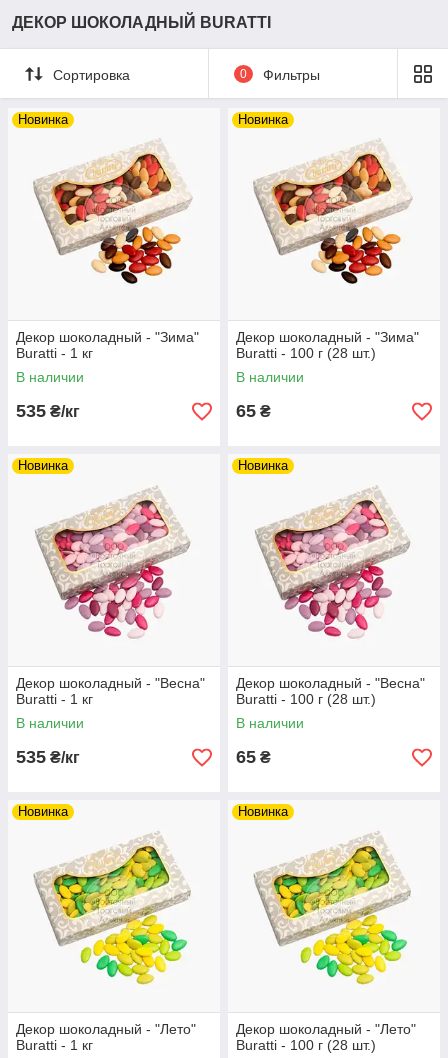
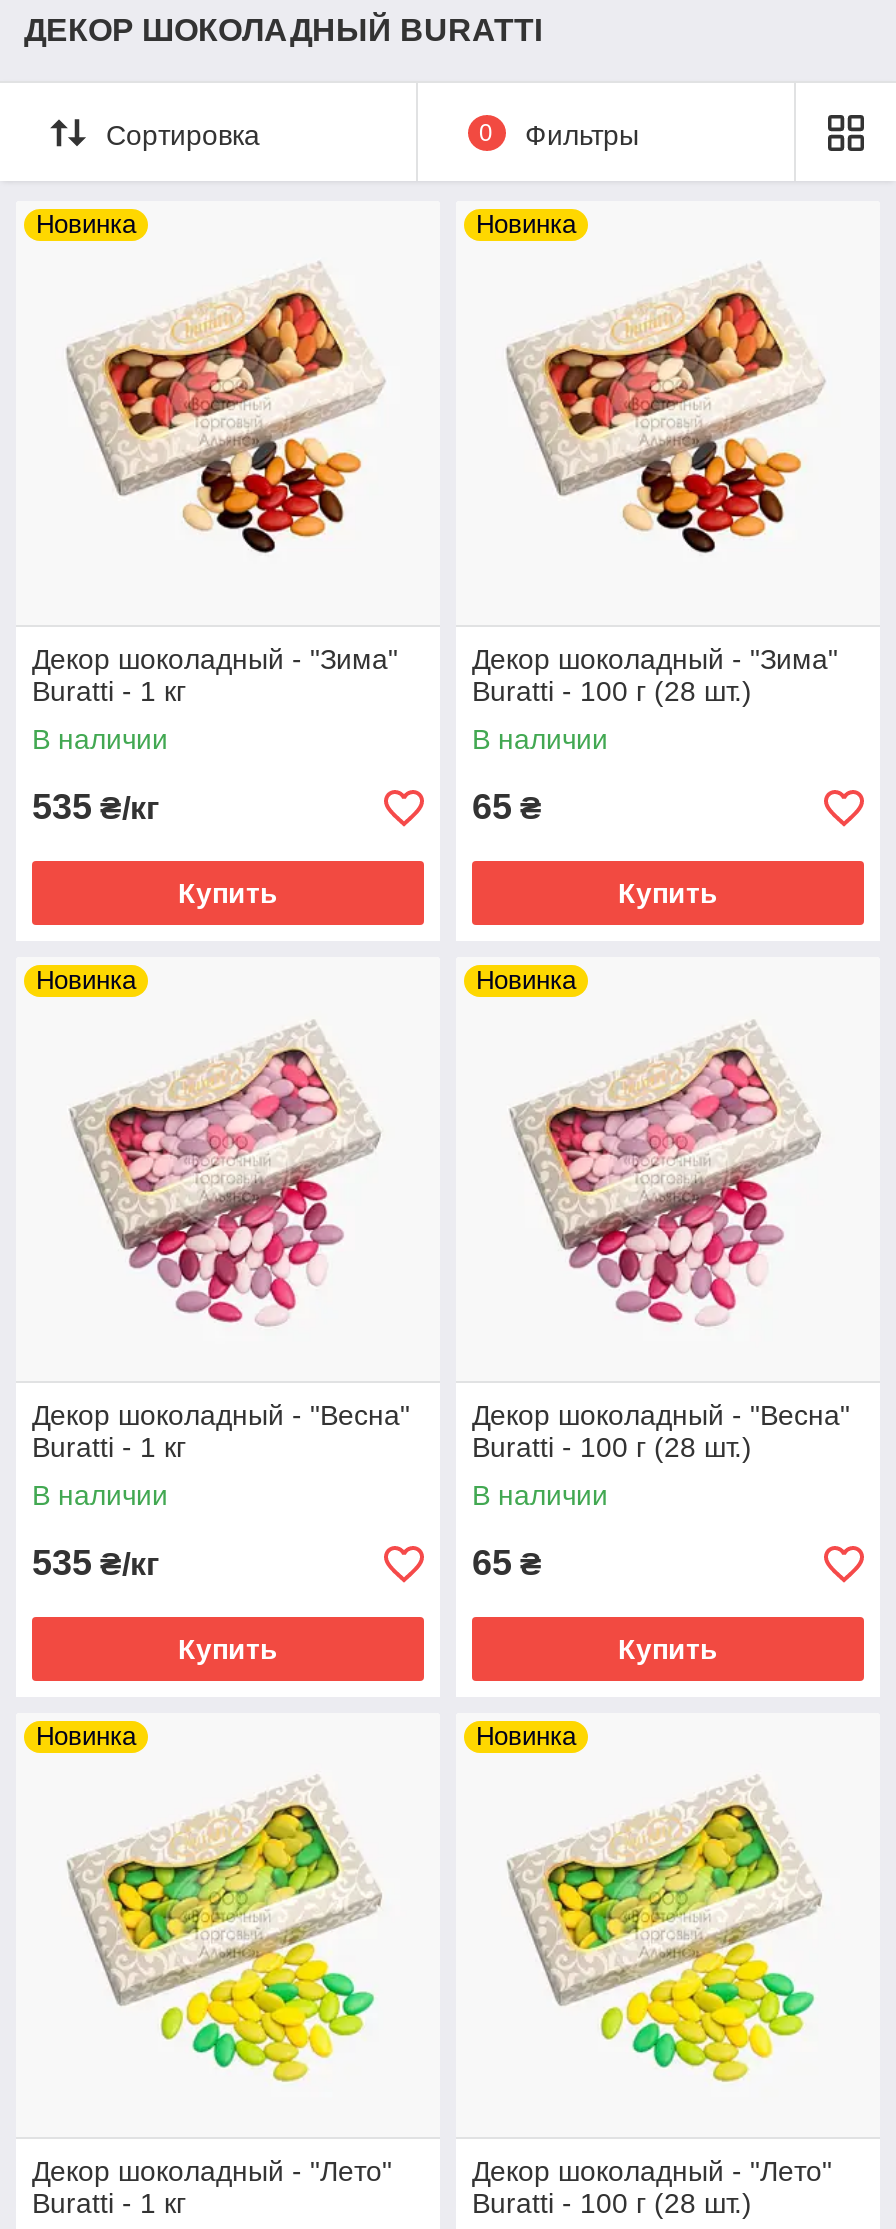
none -> [178,877,278,909] Купить
none -> [618,877,718,909] Купить
none -> [178,1633,278,1665] Купить
none -> [618,1633,718,1665] Купить

